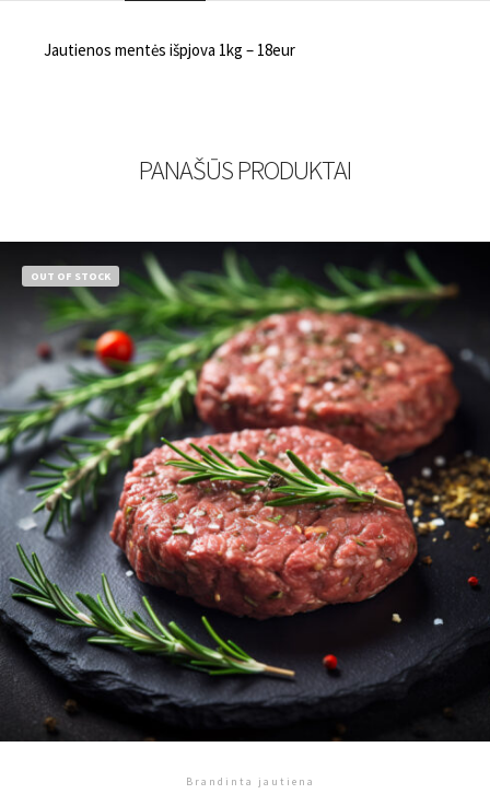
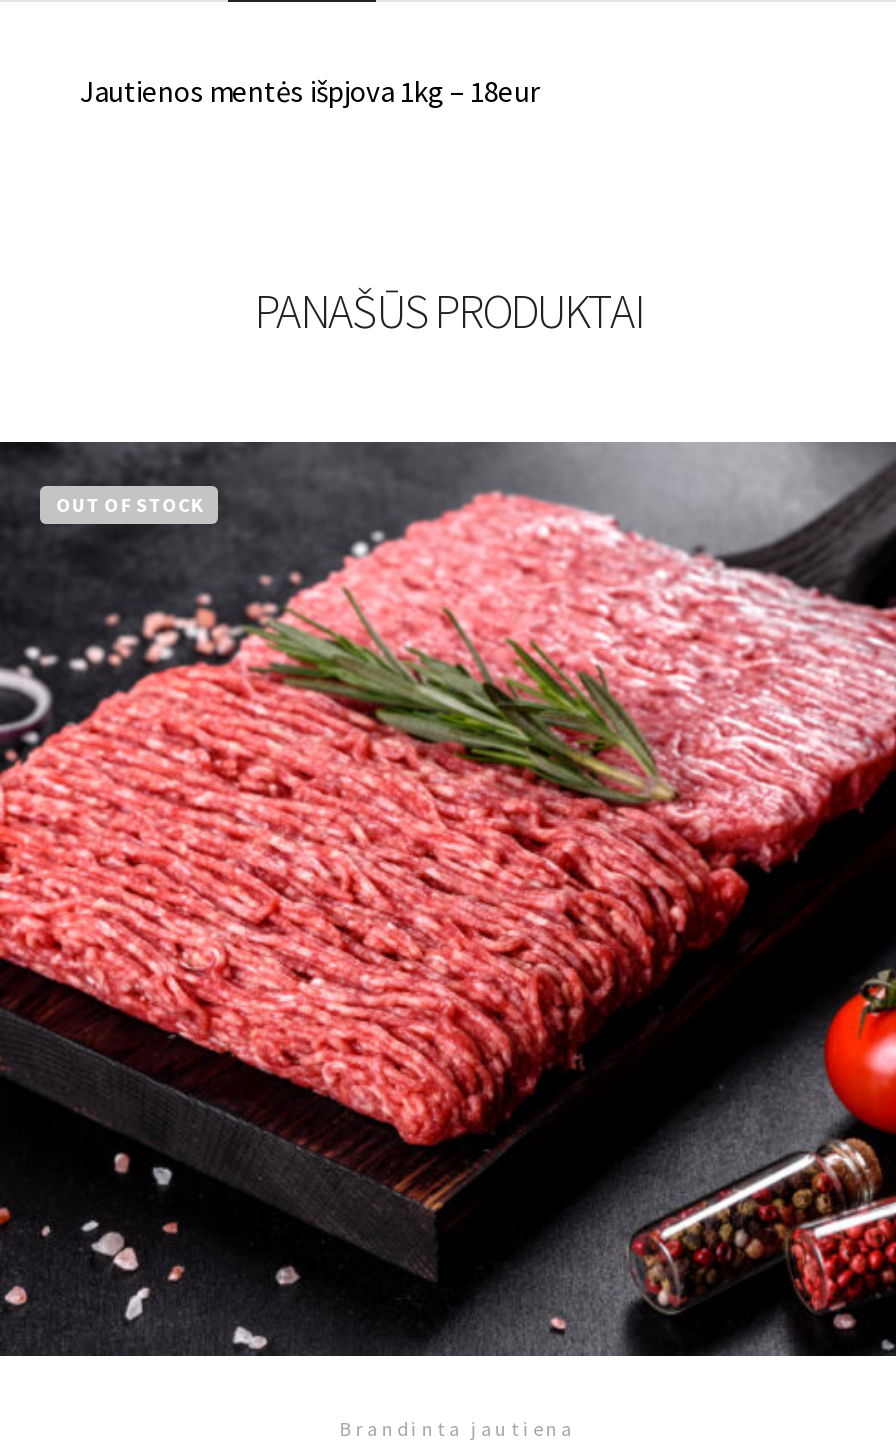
[3,242,487,742] [image] -> [6,440,890,1356] [image]

